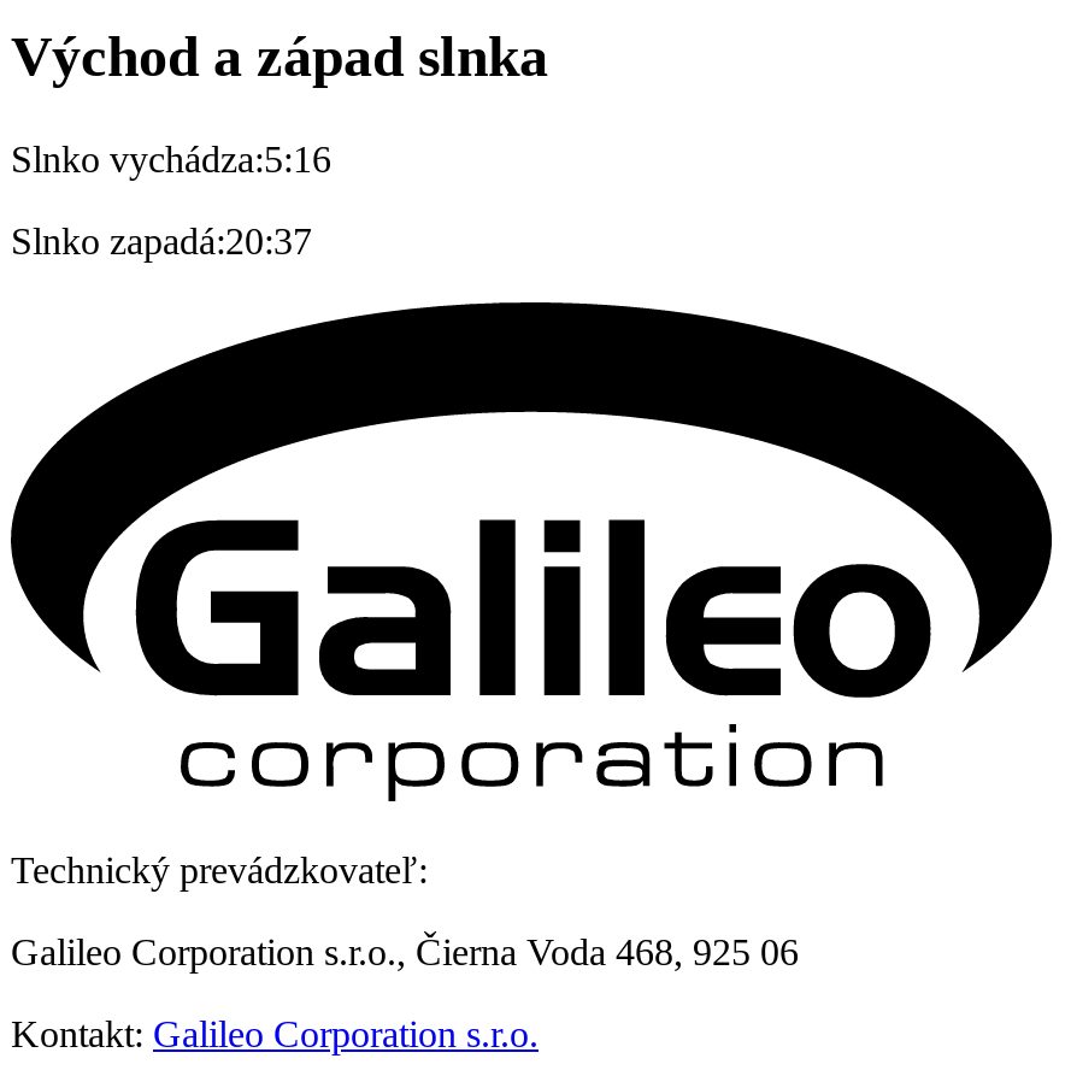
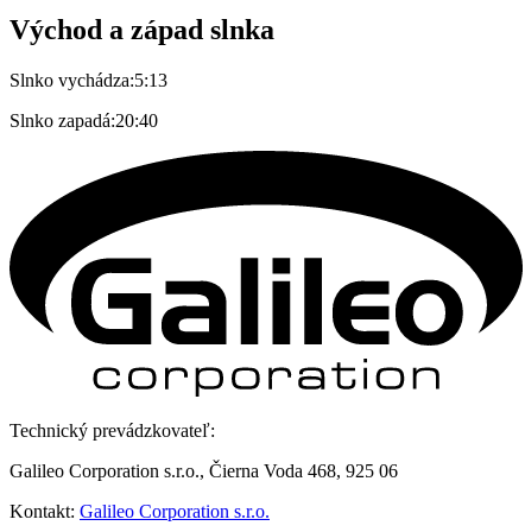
[11,138,331,179] Slnko vychádza:5:16 -> [10,70,167,90] Slnko vychádza:5:13
[11,220,312,261] Slnko zapadá:20:37 -> [10,110,158,131] Slnko zapadá:20:40

